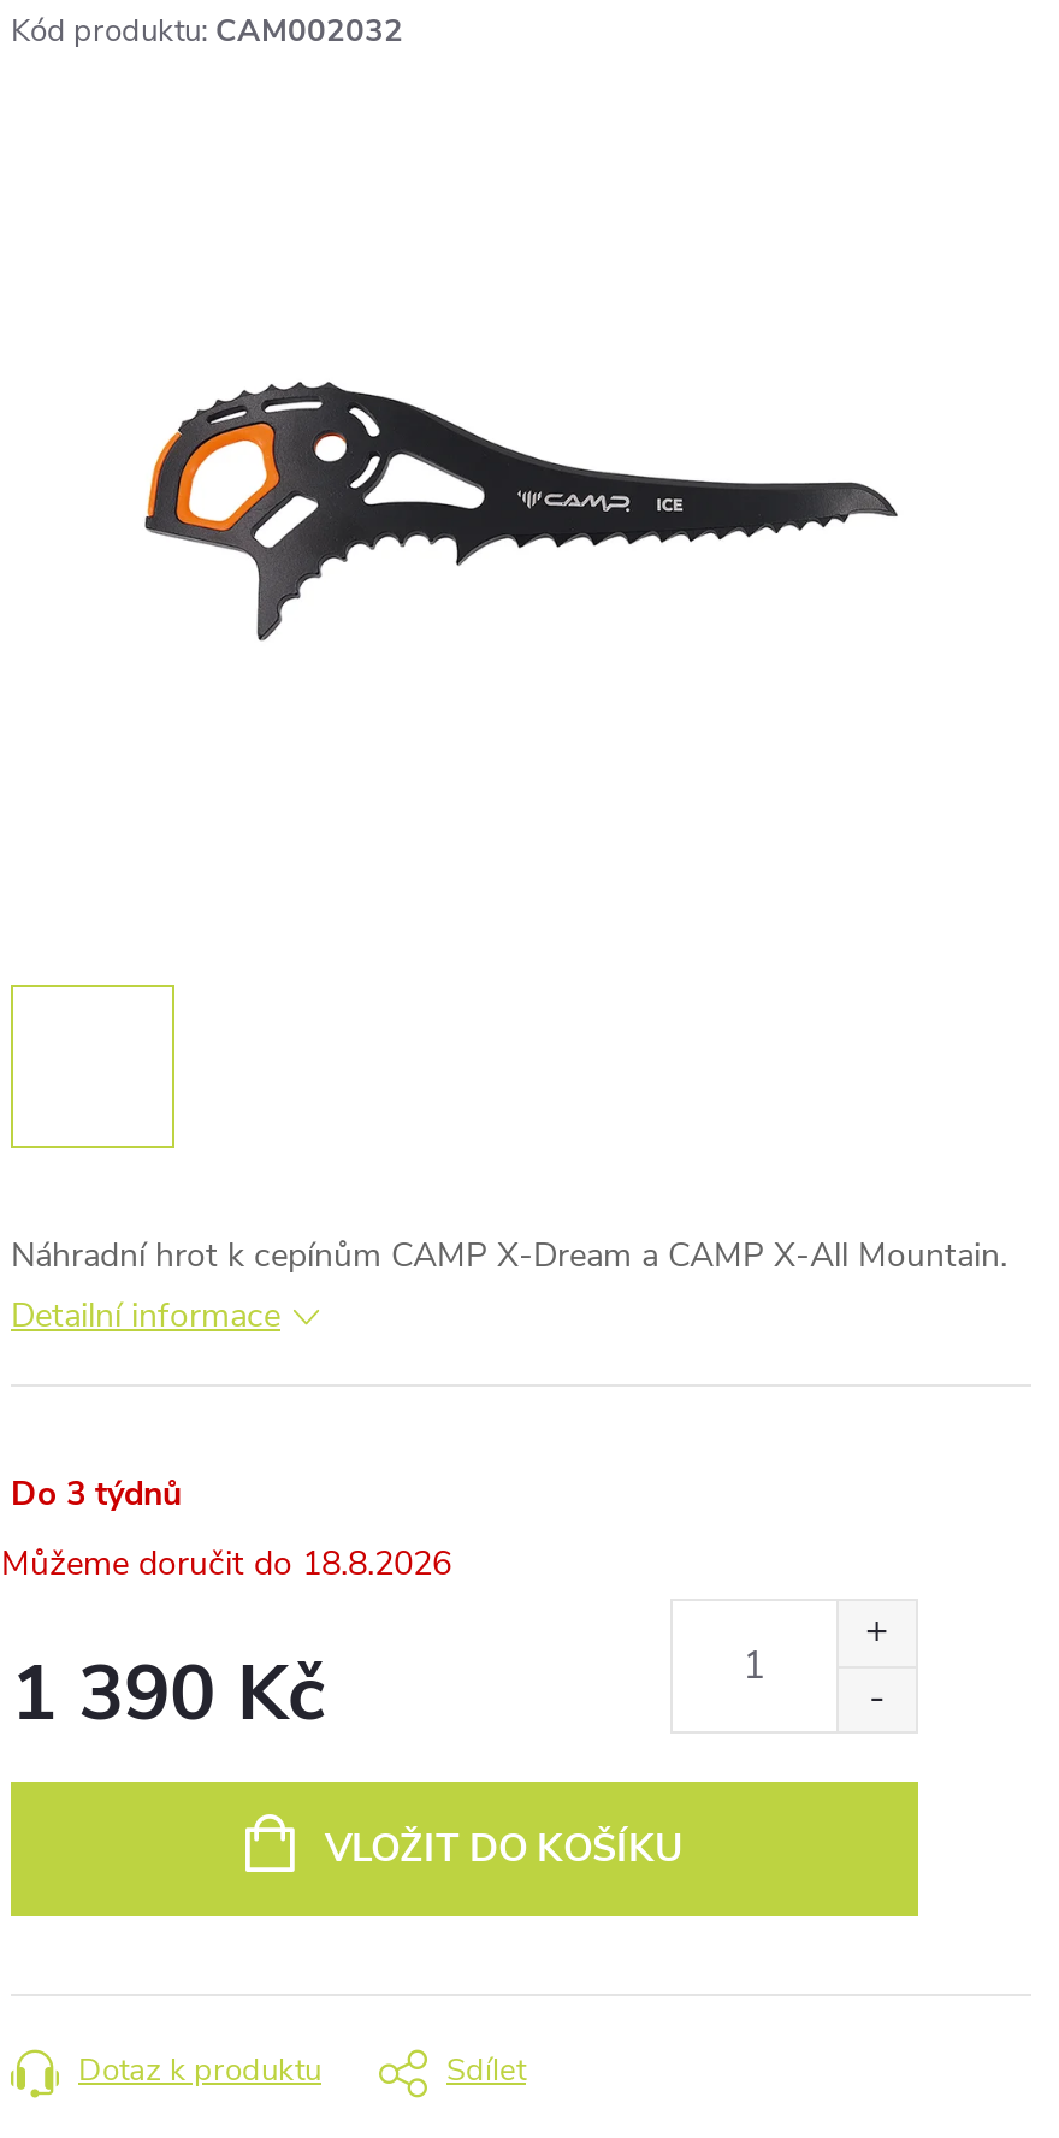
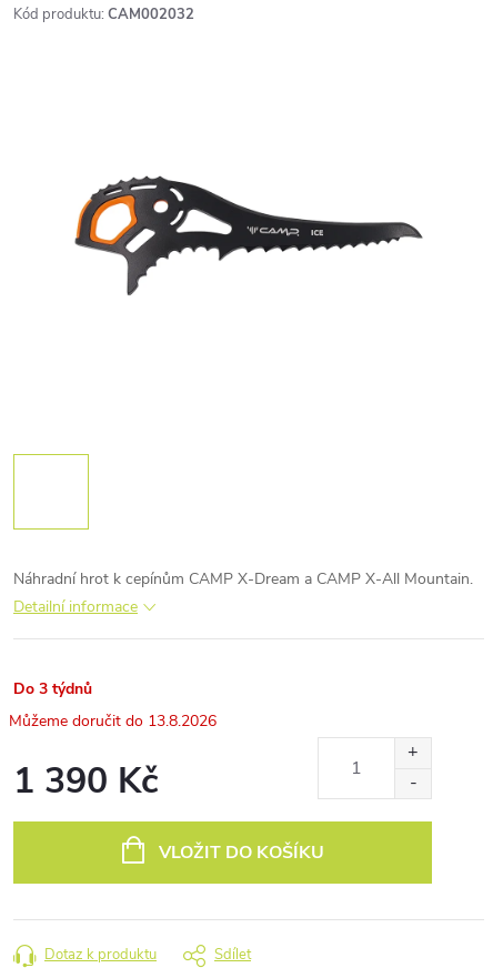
[302,1541,451,1587] 18.8.2026 -> [148,710,217,732] 13.8.2026

